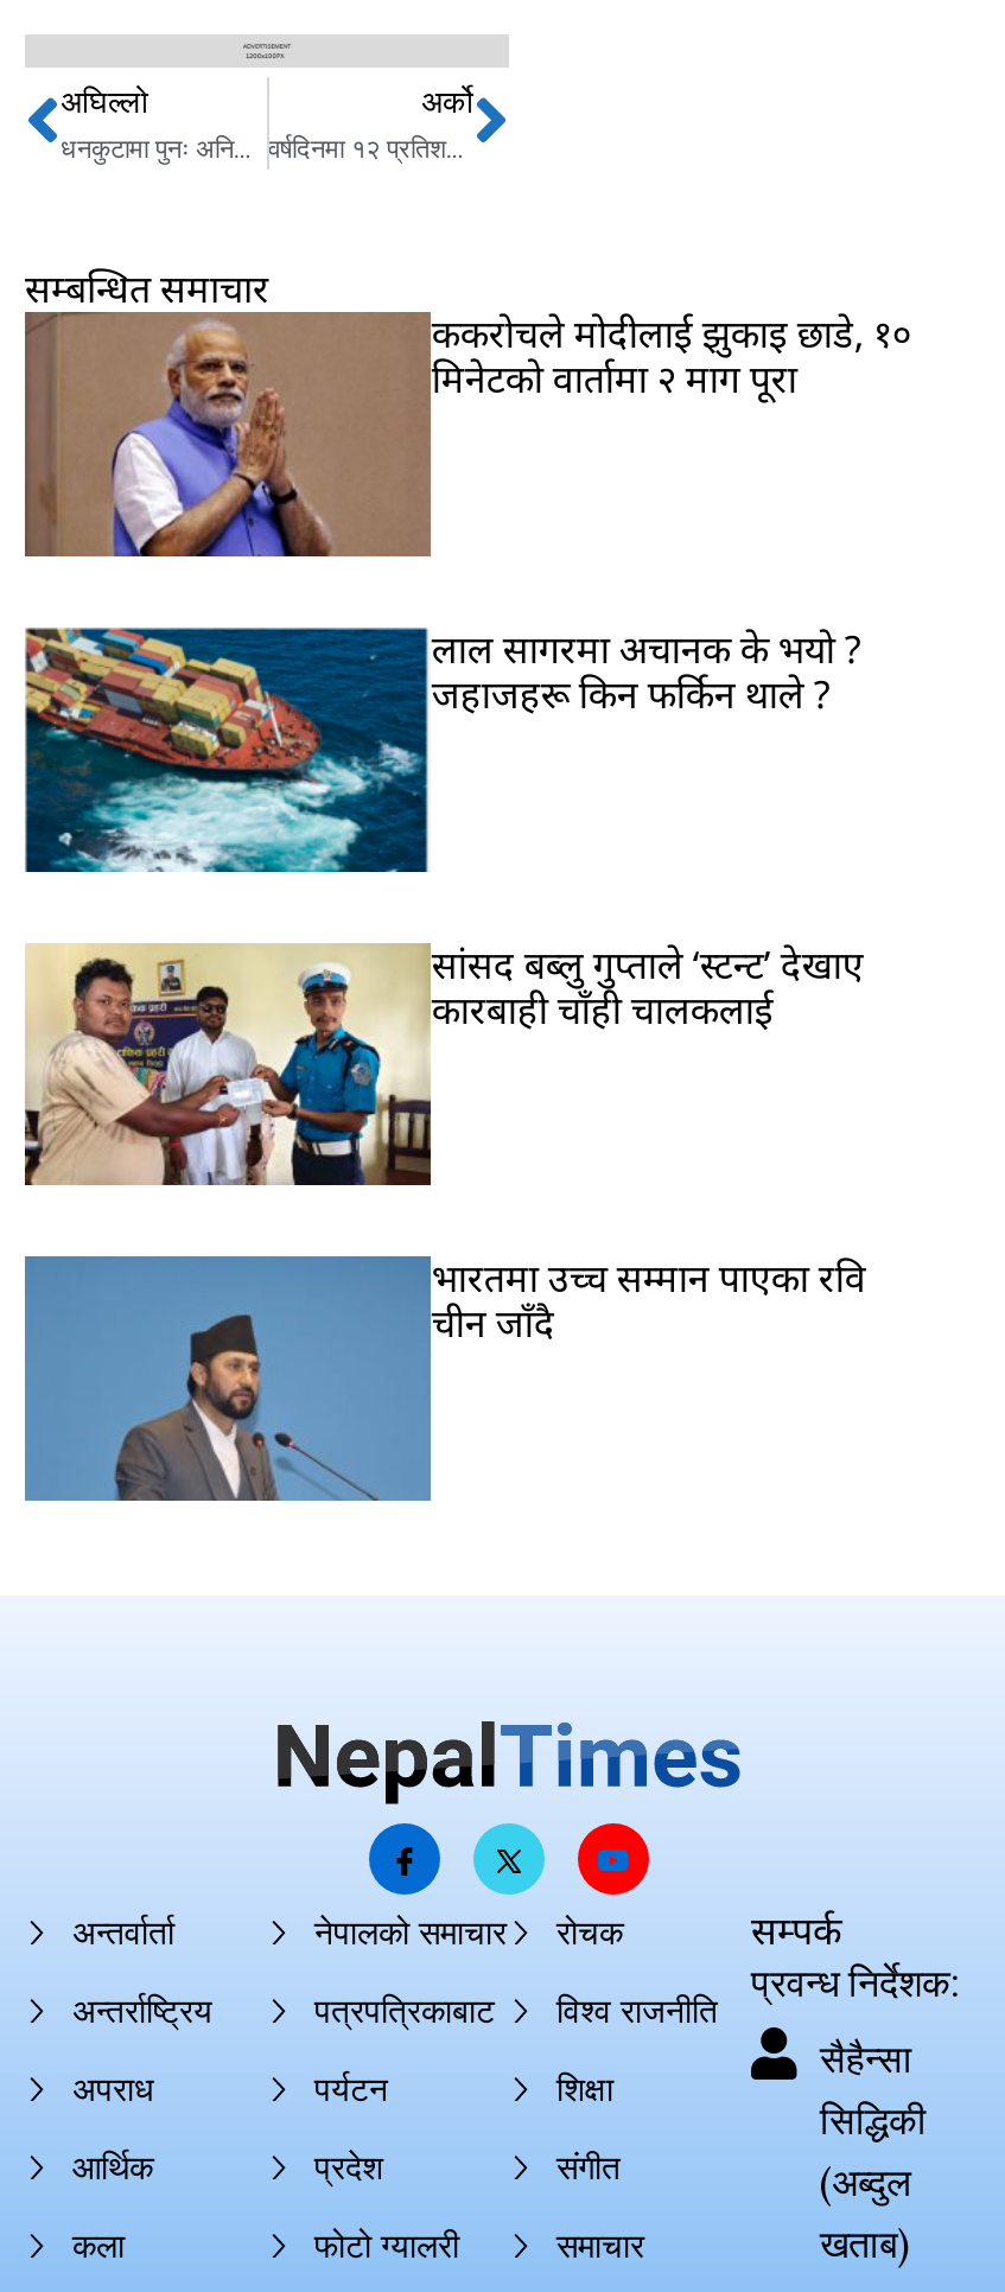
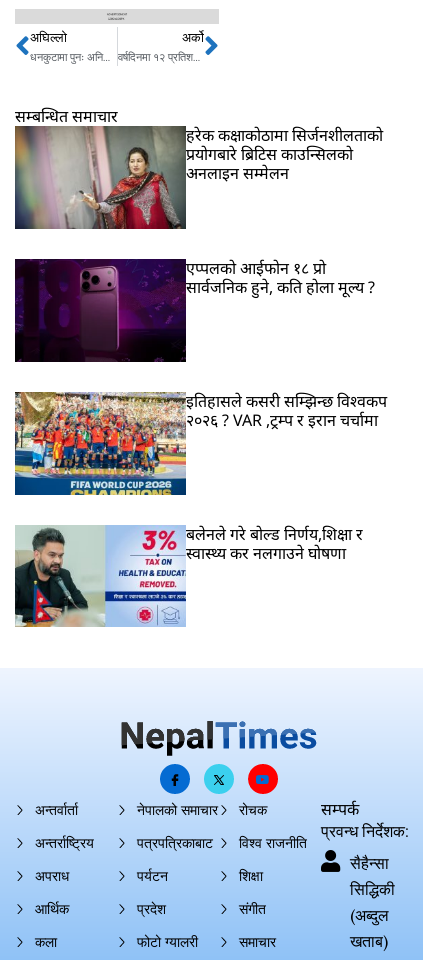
[25,307,911,559] [image] | ककरोचले मोदीलाई झुकाइ छाडे, १० | मिनेटको वार्तामा २ माग पूरा -> [15,124,383,230] [image] | हरेक कक्षाकोठामा सिर्जनशीलताको | प्रयोगबारे ब्रिटिस काउन्सिलको | अनलाइन सम्मेलन
[23,623,861,874] [image] | लाल सागरमा अचानक के भयो ? | जहाजहरू किन फर्किन थाले ? -> [14,257,375,363] [image] | एप्पलको आईफोन १८ प्रो | सार्वजनिक हुने, कति होला मूल्य ?
[23,938,864,1188] [image] | सांसद बब्लु गुप्ताले ‘स्टन्ट’ देखाए | कारबाही चाँही चालकलाई -> [14,390,387,496] [image] | इतिहासले कसरी सम्झिन्छ विश्वकप | २०२६ ? VAR ,ट्रम्प र इरान चर्चामा
[23,1253,866,1503] [image] | भारतमा उच्च सम्मान पाएका रवि | चीन जाँदै -> [14,523,363,628] [image] | बलेनले गरे बोल्ड निर्णय,शिक्षा र | स्वास्थ्य कर नलगाउने घोषणा

